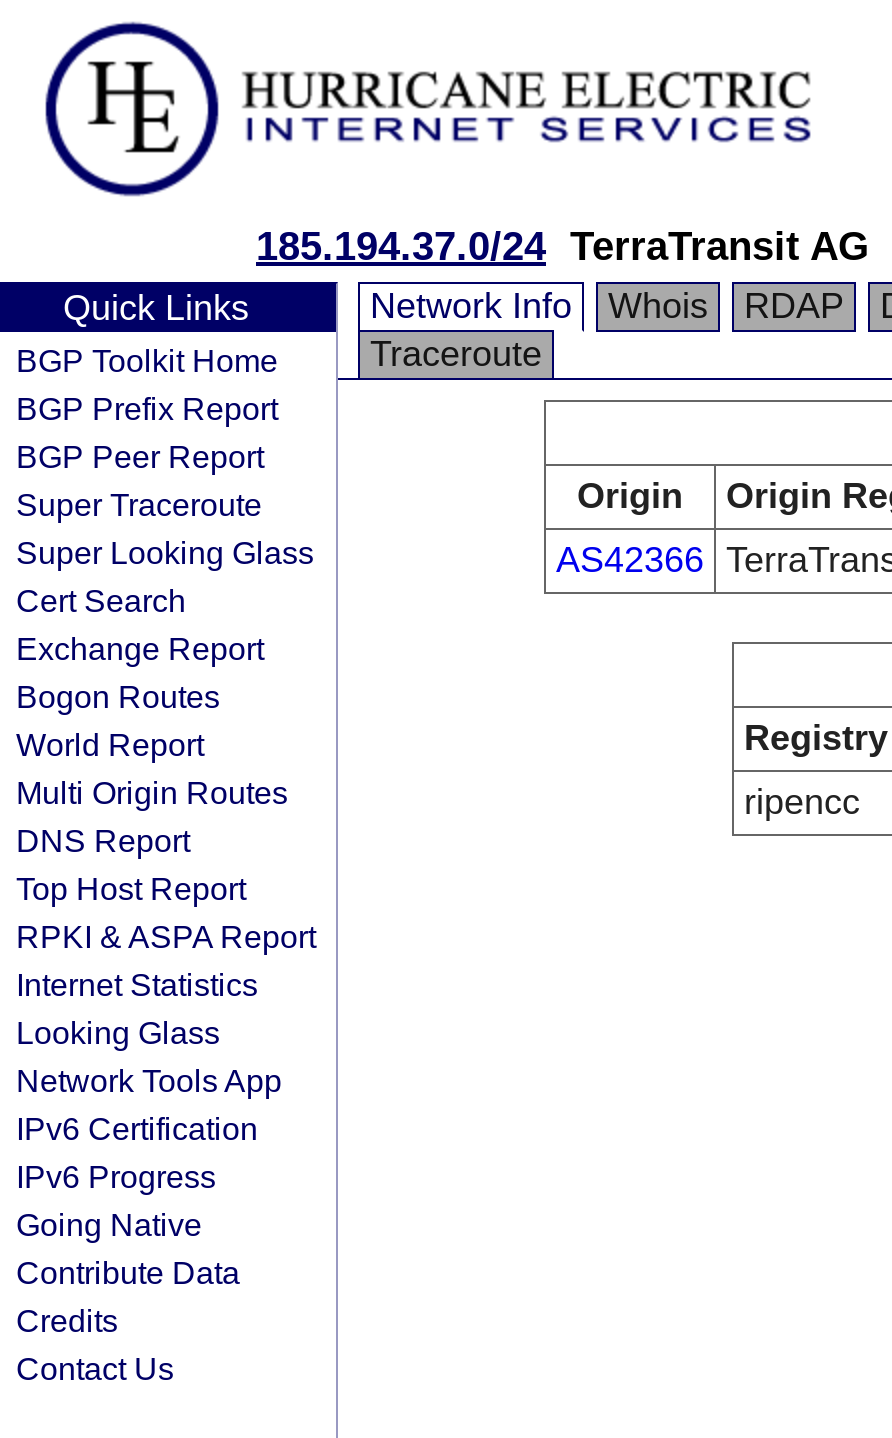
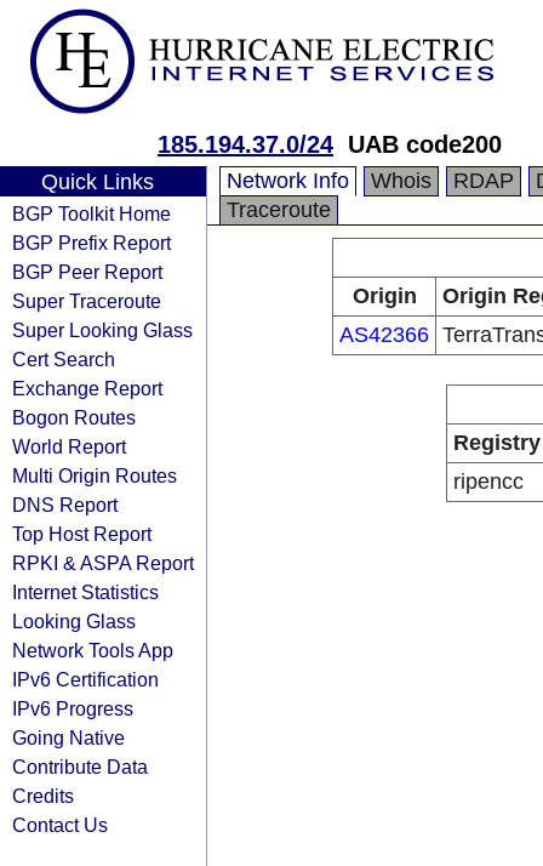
[256,224,870,268] 185.194.37.0/24 TerraTransit AG -> [158,131,502,158] 185.194.37.0/24 UAB code200

